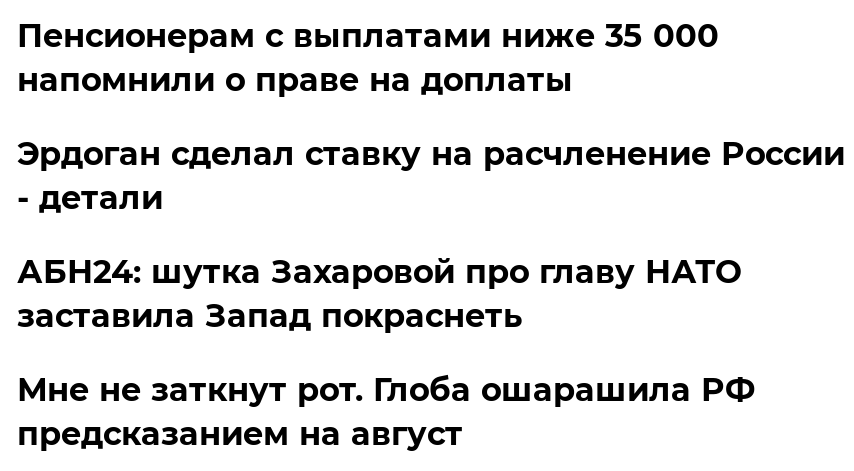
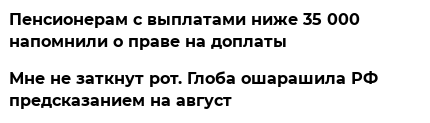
[17,135,845,335] Эрдоган сделал ставку на расчленение России | - детали | АБН24: шутка Захаровой про главу НАТО | заставила Запад покраснеть -> none

